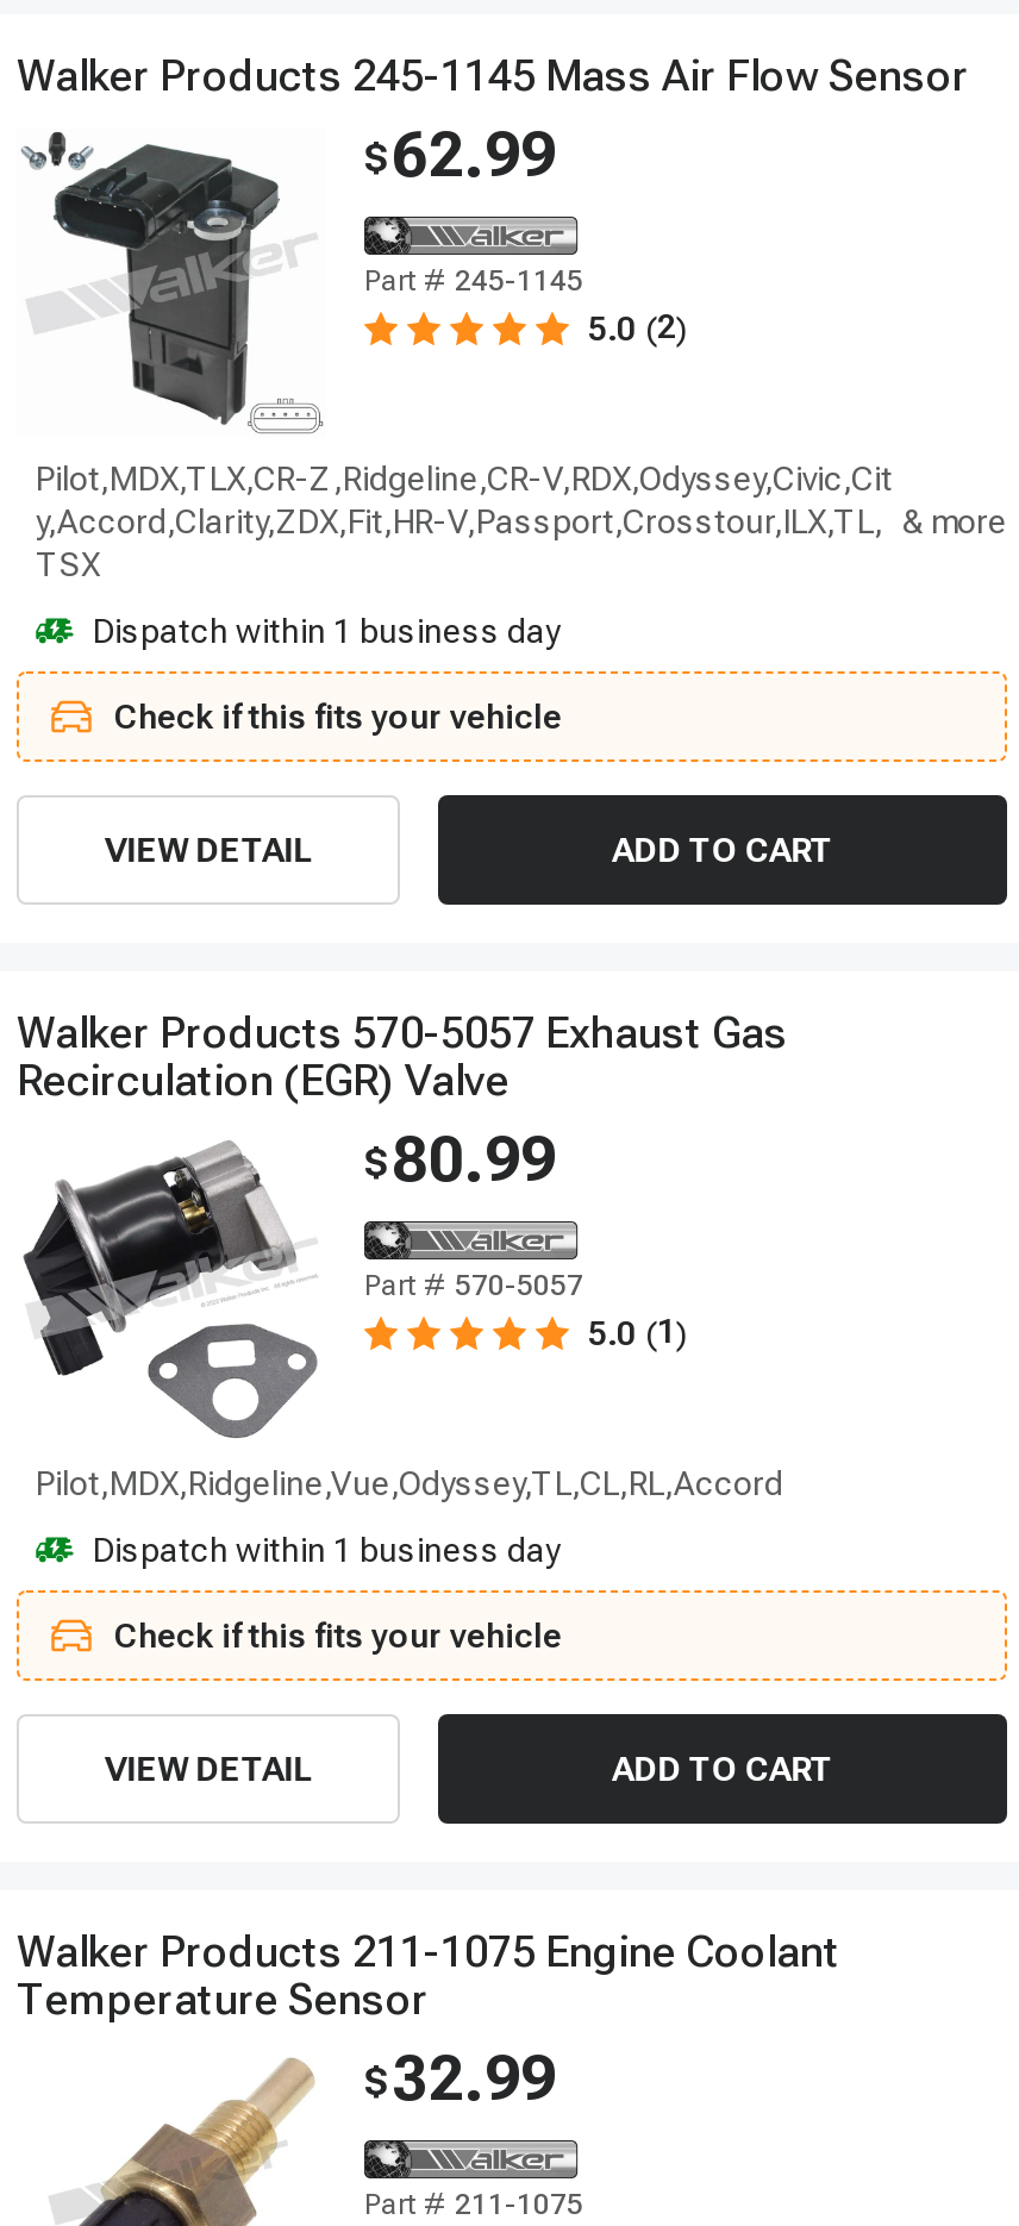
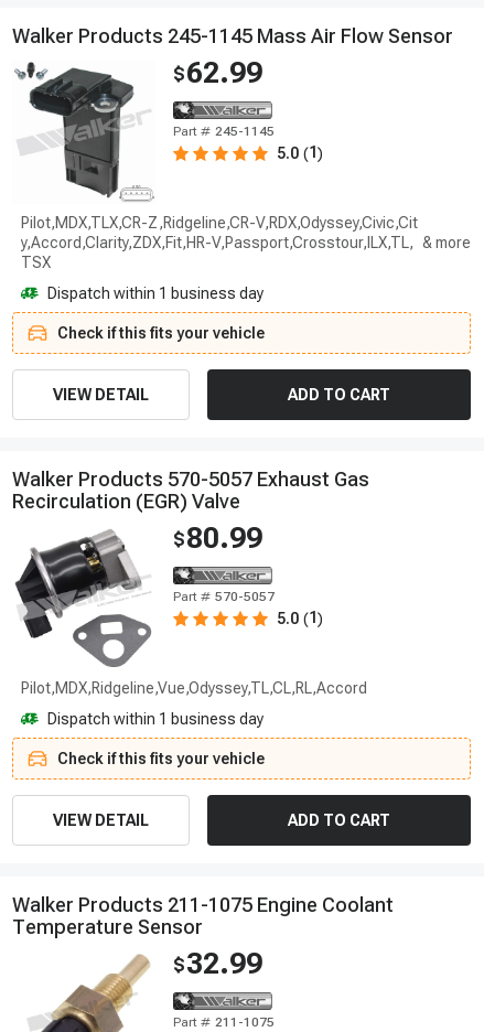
[588,307,688,348] 5.0 (2) -> [277,143,323,162] 5.0 (1)

